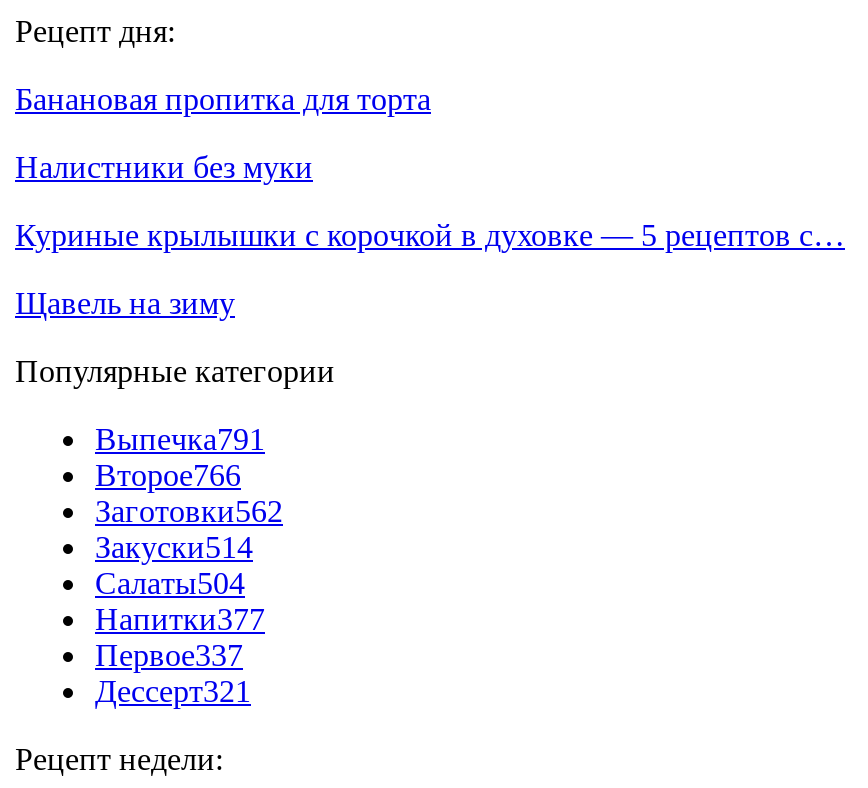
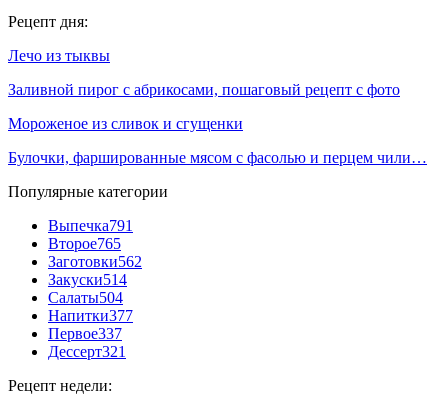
[15,82,431,116] Банановая пропитка для торта -> [8,47,110,64] Лечо из тыквы
[15,150,313,184] Налистники без муки -> [8,81,400,98] Заливной пирог с абрикосами, пошаговый рецепт с фото
[15,218,845,252] Куриные крылышки с корочкой в духовке — 5 рецептов с… -> [8,115,243,132] Мороженое из сливок и сгущенки
[15,286,235,320] Щавель на зиму -> [8,149,427,166] Булочки, фаршированные мясом с фасолью и перцем чили…
[95,458,241,492] Второе766 -> [48,235,121,252] Второе765

